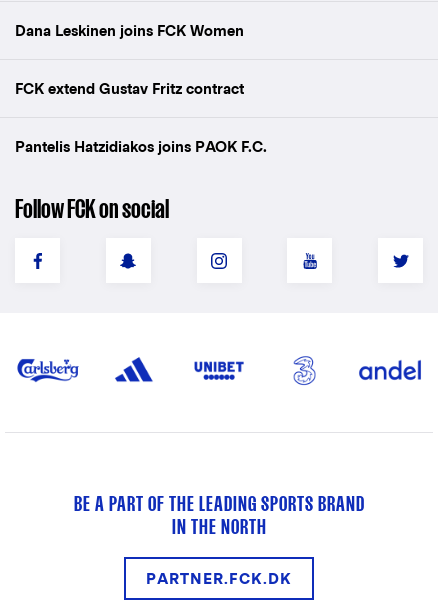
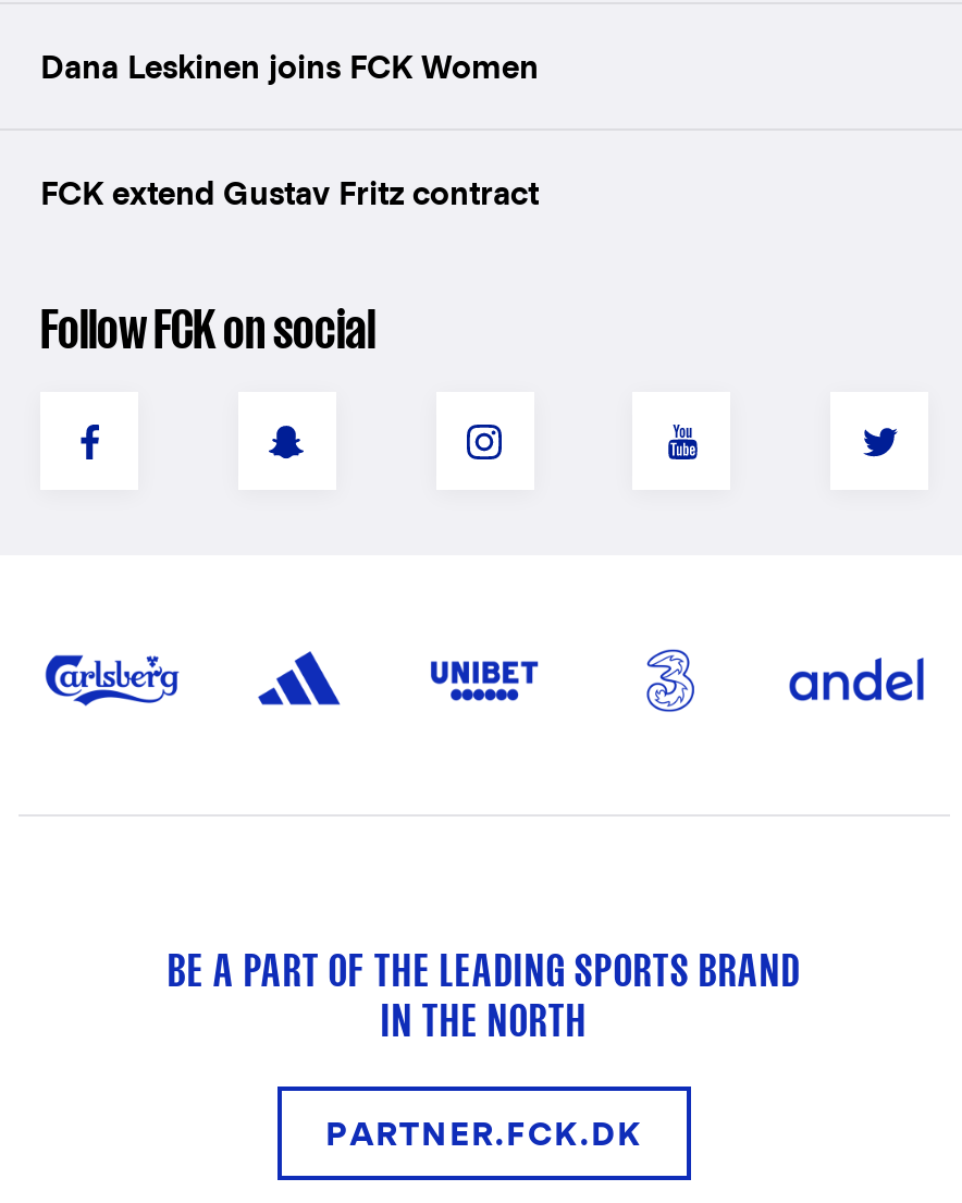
[15,138,267,155] Pantelis Hatzidiakos joins PAOK F.C. -> none

